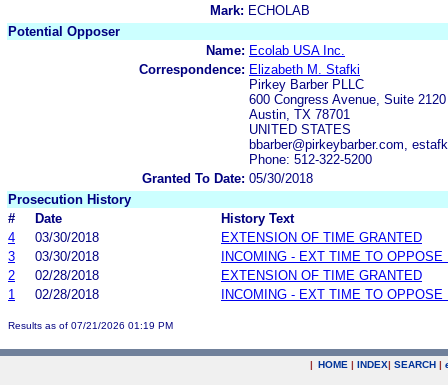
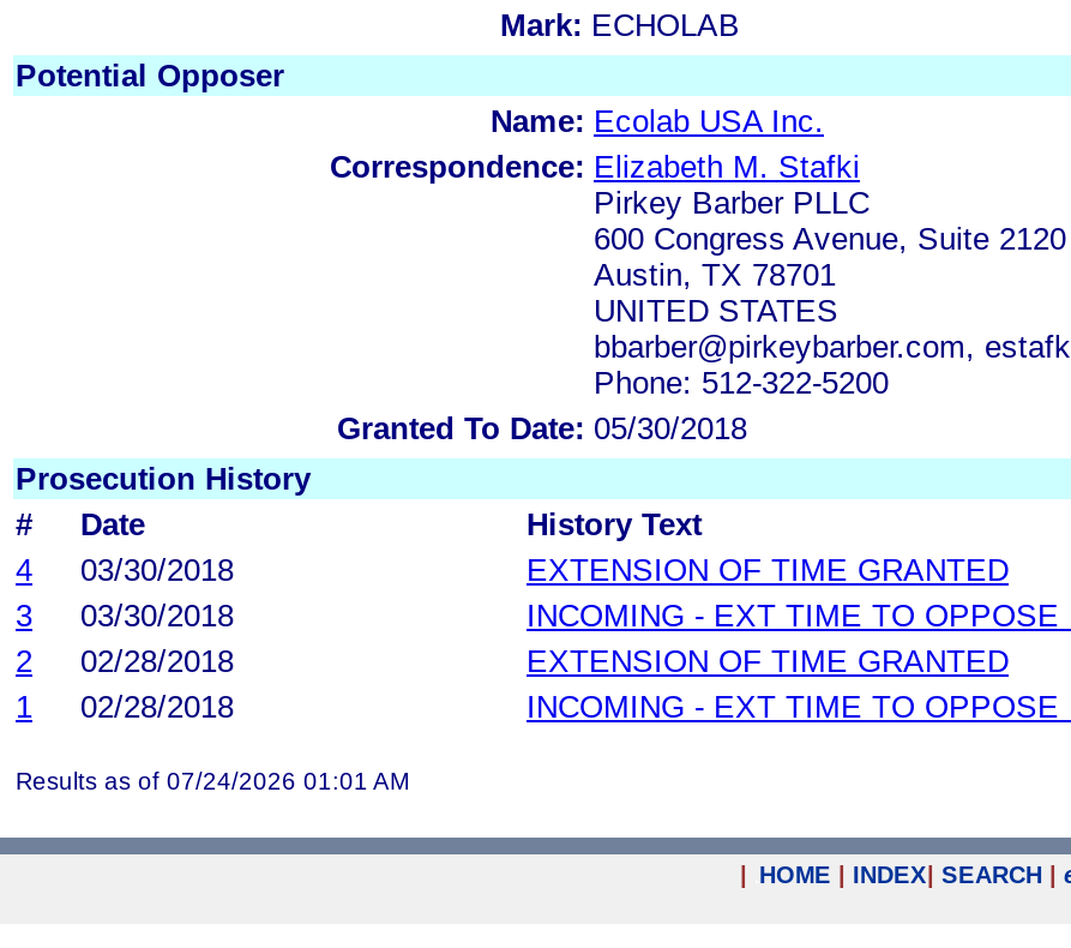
[8,320,173,331] Results as of 07/21/2026 01:19 PM -> [16,768,409,794] Results as of 07/24/2026 01:01 AM

